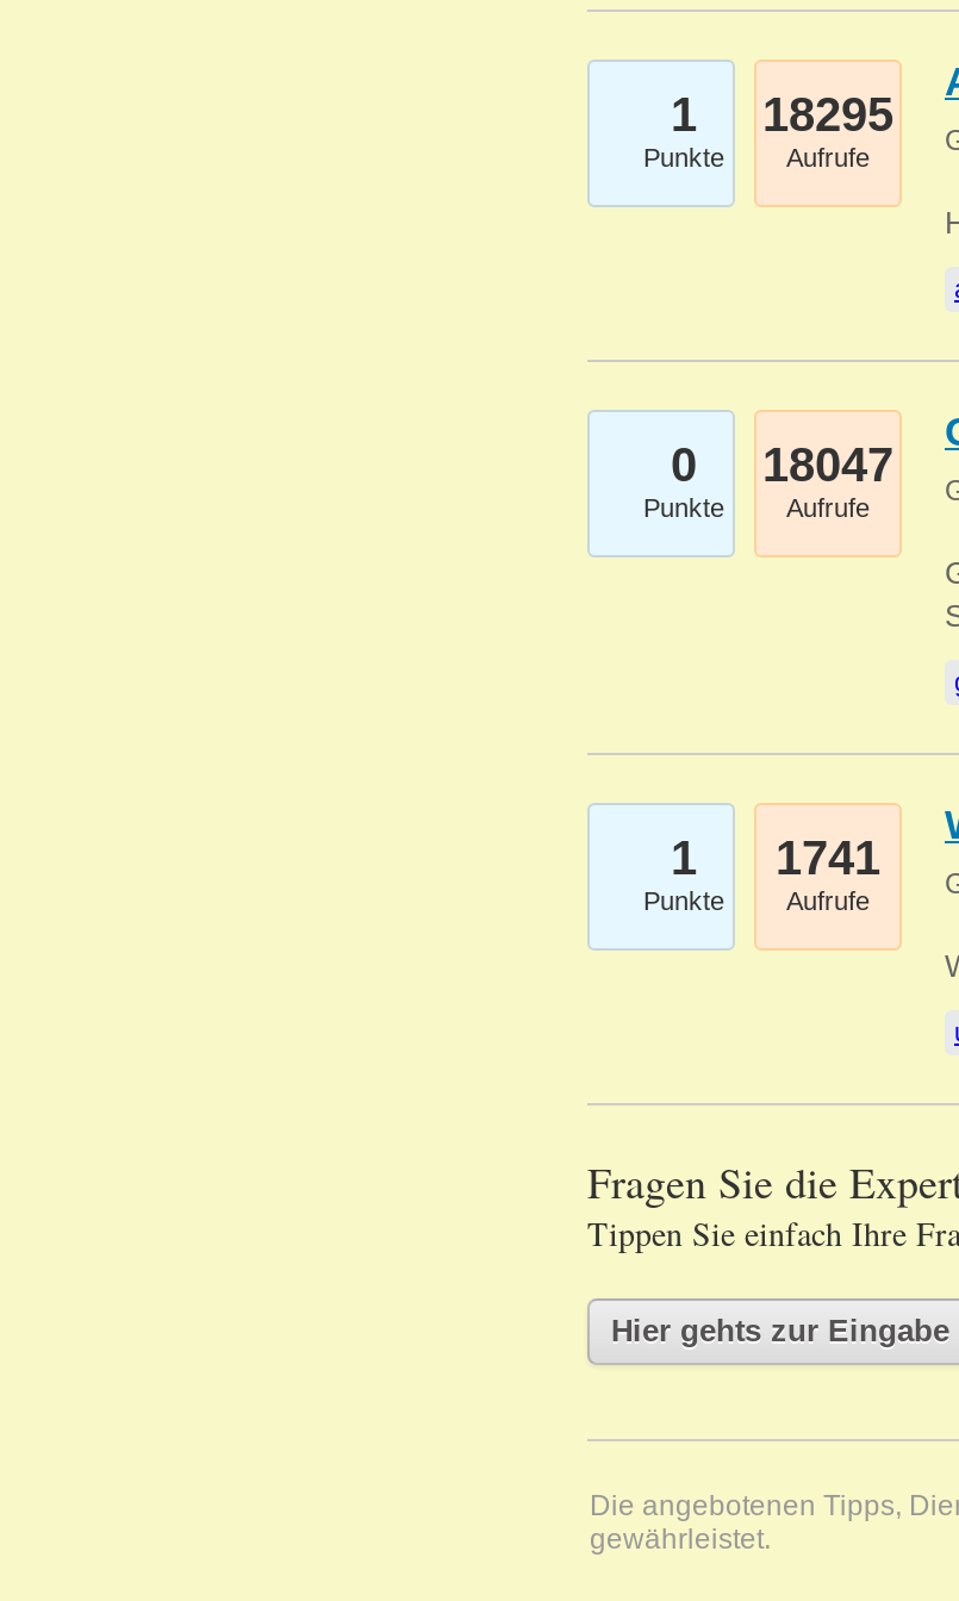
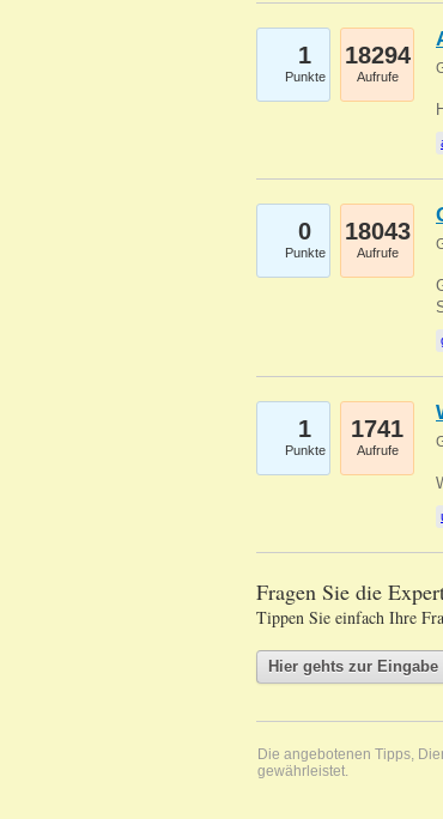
[762,88,893,141] 18295 -> [344,42,410,68] 18294
[762,438,893,491] 18047 -> [344,218,410,244] 18043

